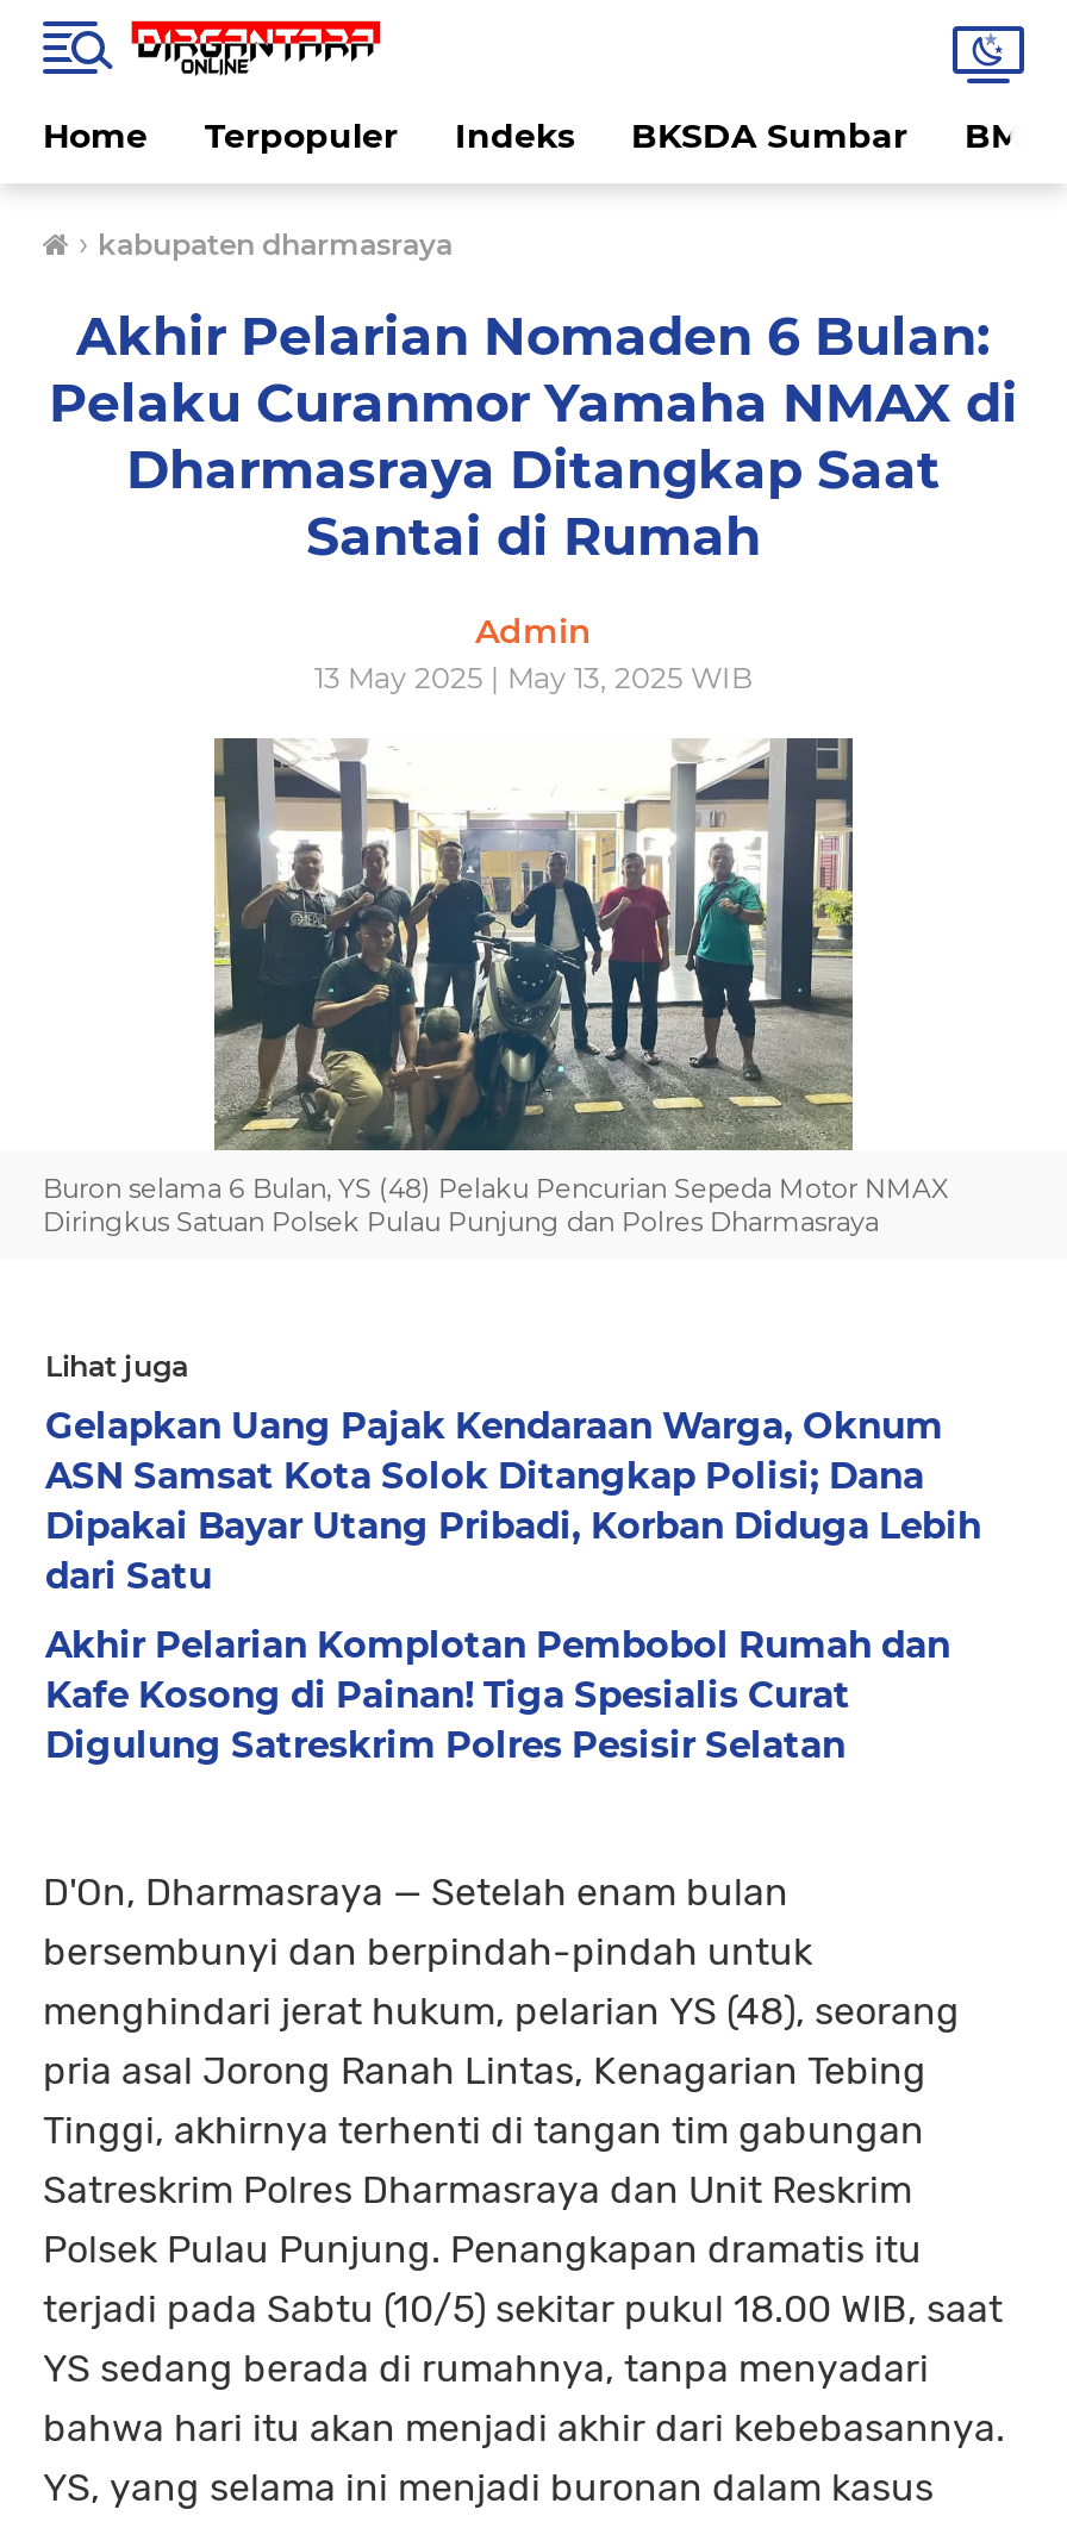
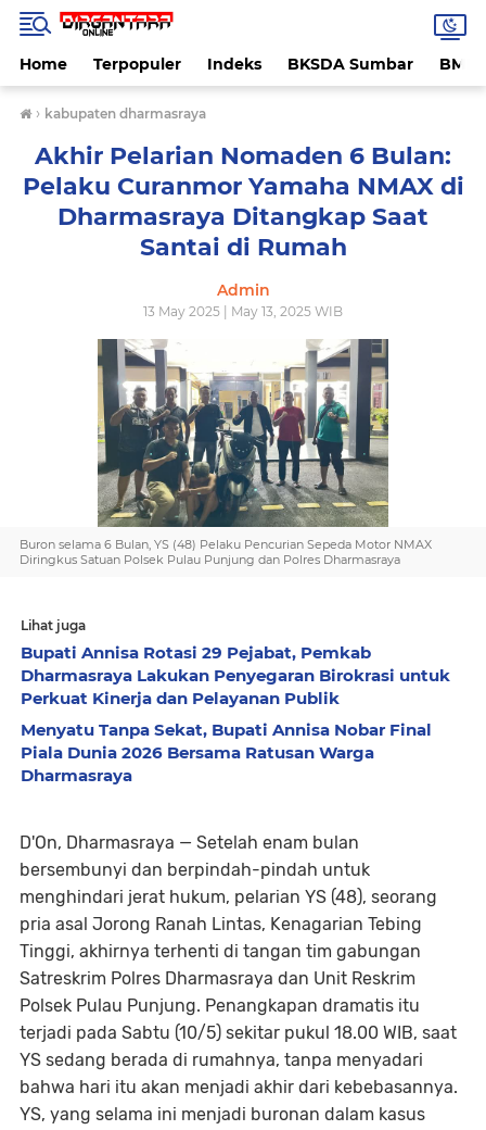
[45,1403,981,1598] Gelapkan Uang Pajak Kendaraan Warga, Oknum | ASN Samsat Kota Solok Ditangkap Polisi; Dana | Dipakai Bayar Utang Pribadi, Korban Diduga Lebih | dari Satu -> [21,642,450,708] Bupati Annisa Rotasi 29 Pejabat, Pemkab | Dharmasraya Lakukan Penyegaran Birokrasi untuk | Perkuat Kinerja dan Pelayanan Publik
[45,1622,950,1767] Akhir Pelarian Komplotan Pembobol Rumah dan | Kafe Kosong di Painan! Tiga Spesialis Curat | Digulung Satreskrim Polres Pesisir Selatan -> [21,719,432,786] Menyatu Tanpa Sekat, Bupati Annisa Nobar Final | Piala Dunia 2026 Bersama Ratusan Warga | Dharmasraya

